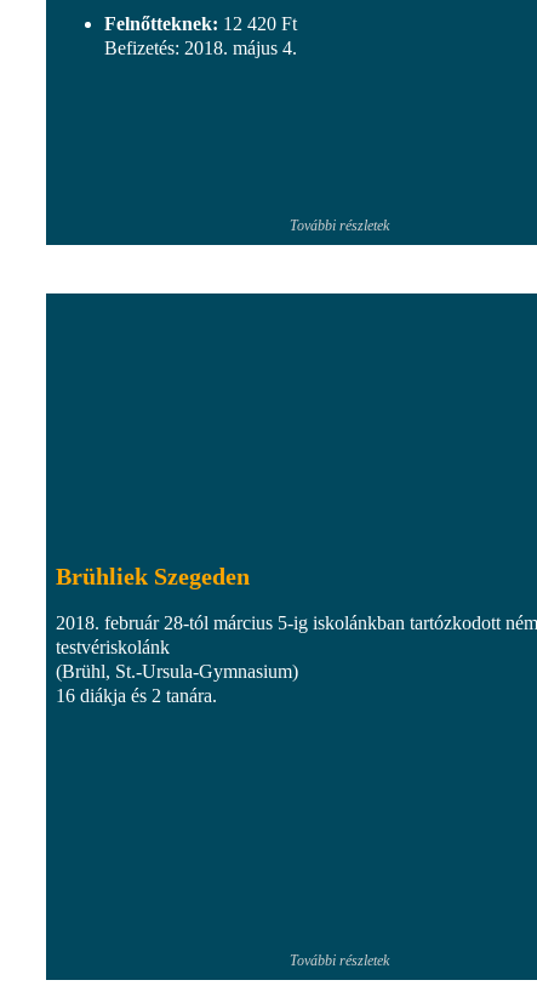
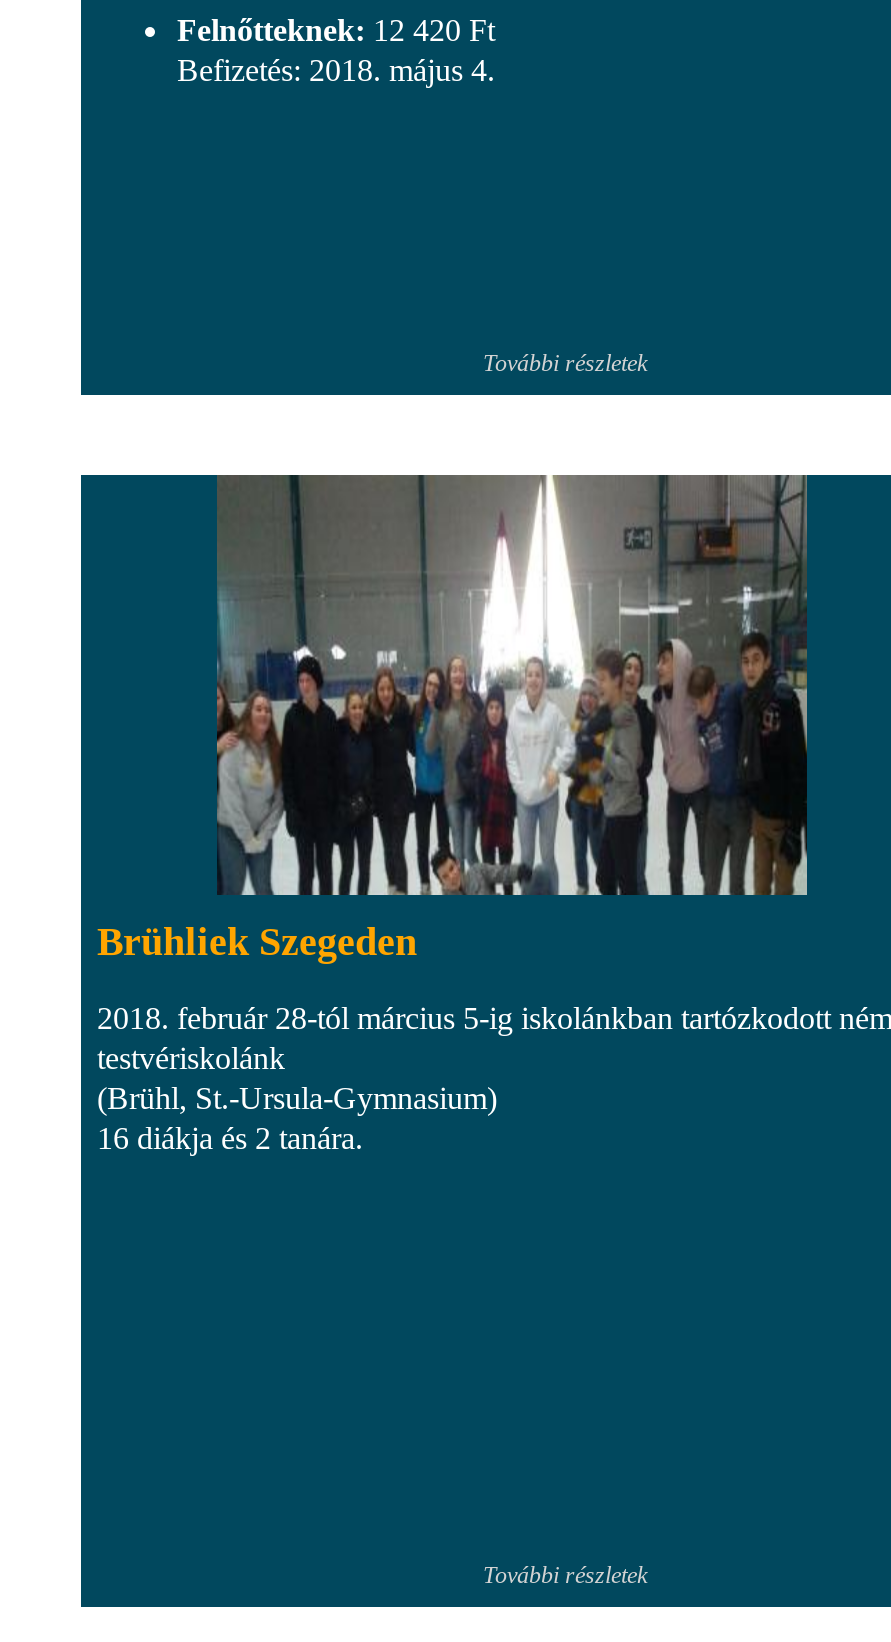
none -> [215,473,809,897] [image]

